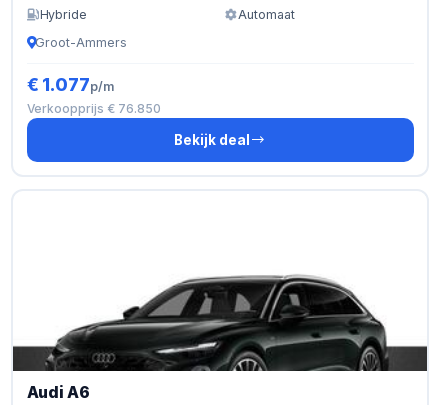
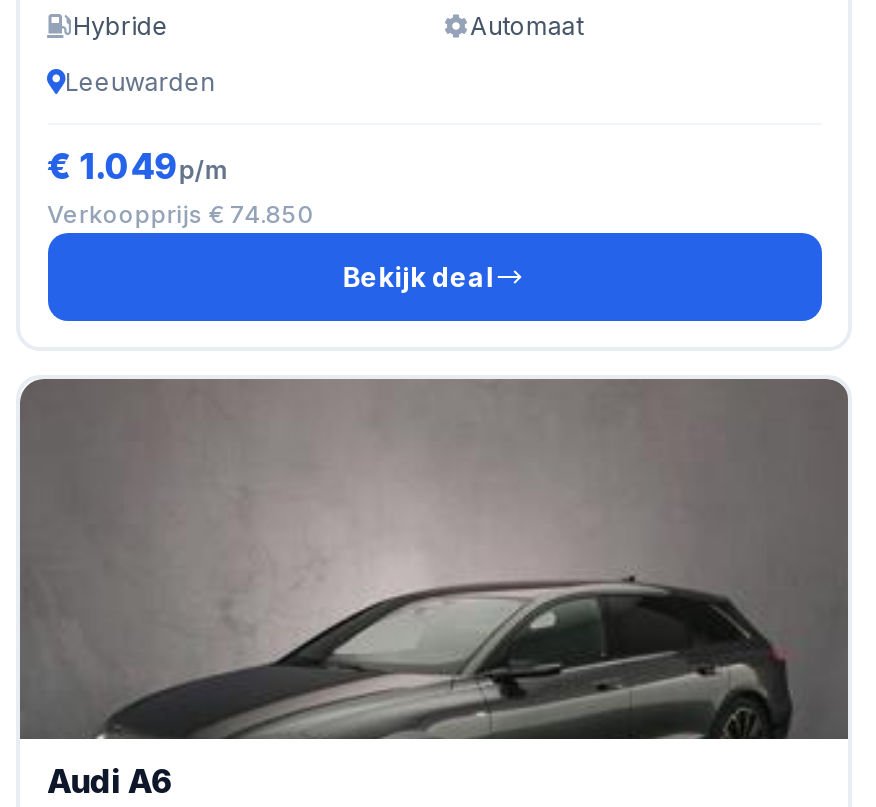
[35,35,127,50] Groot-Ammers -> [65,67,214,97] Leeuwarden
[26,74,161,116] € 1.077p/m | Verkoopprijs € 76.850 -> [47,145,314,229] € 1.049p/m | Verkoopprijs € 74.850
[13,191,427,372] [image] -> [18,377,850,741] [image]

